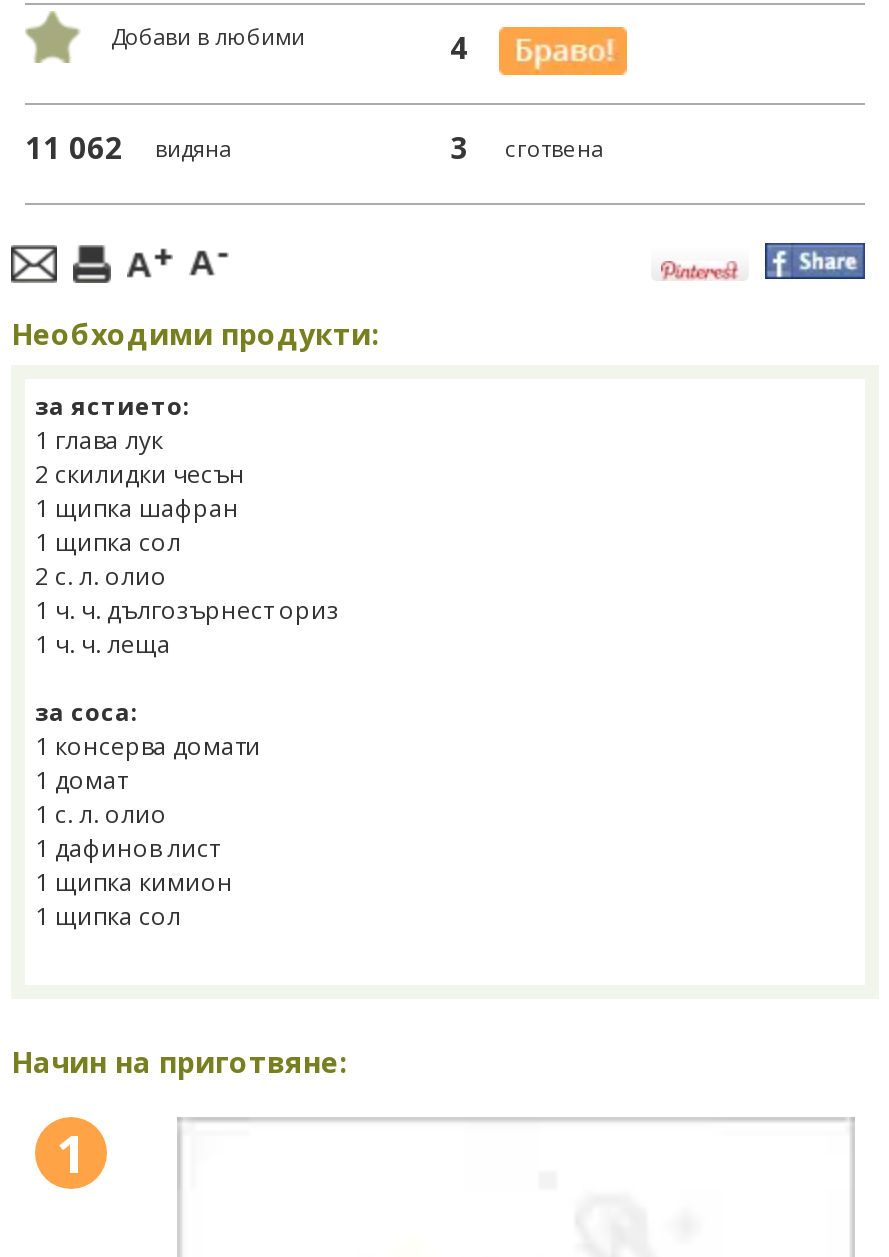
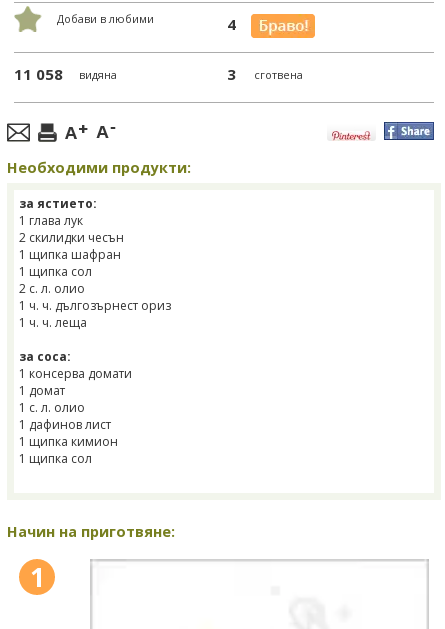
[25,127,231,167] 11 062 видяна -> [14,64,117,84] 11 058 видяна

